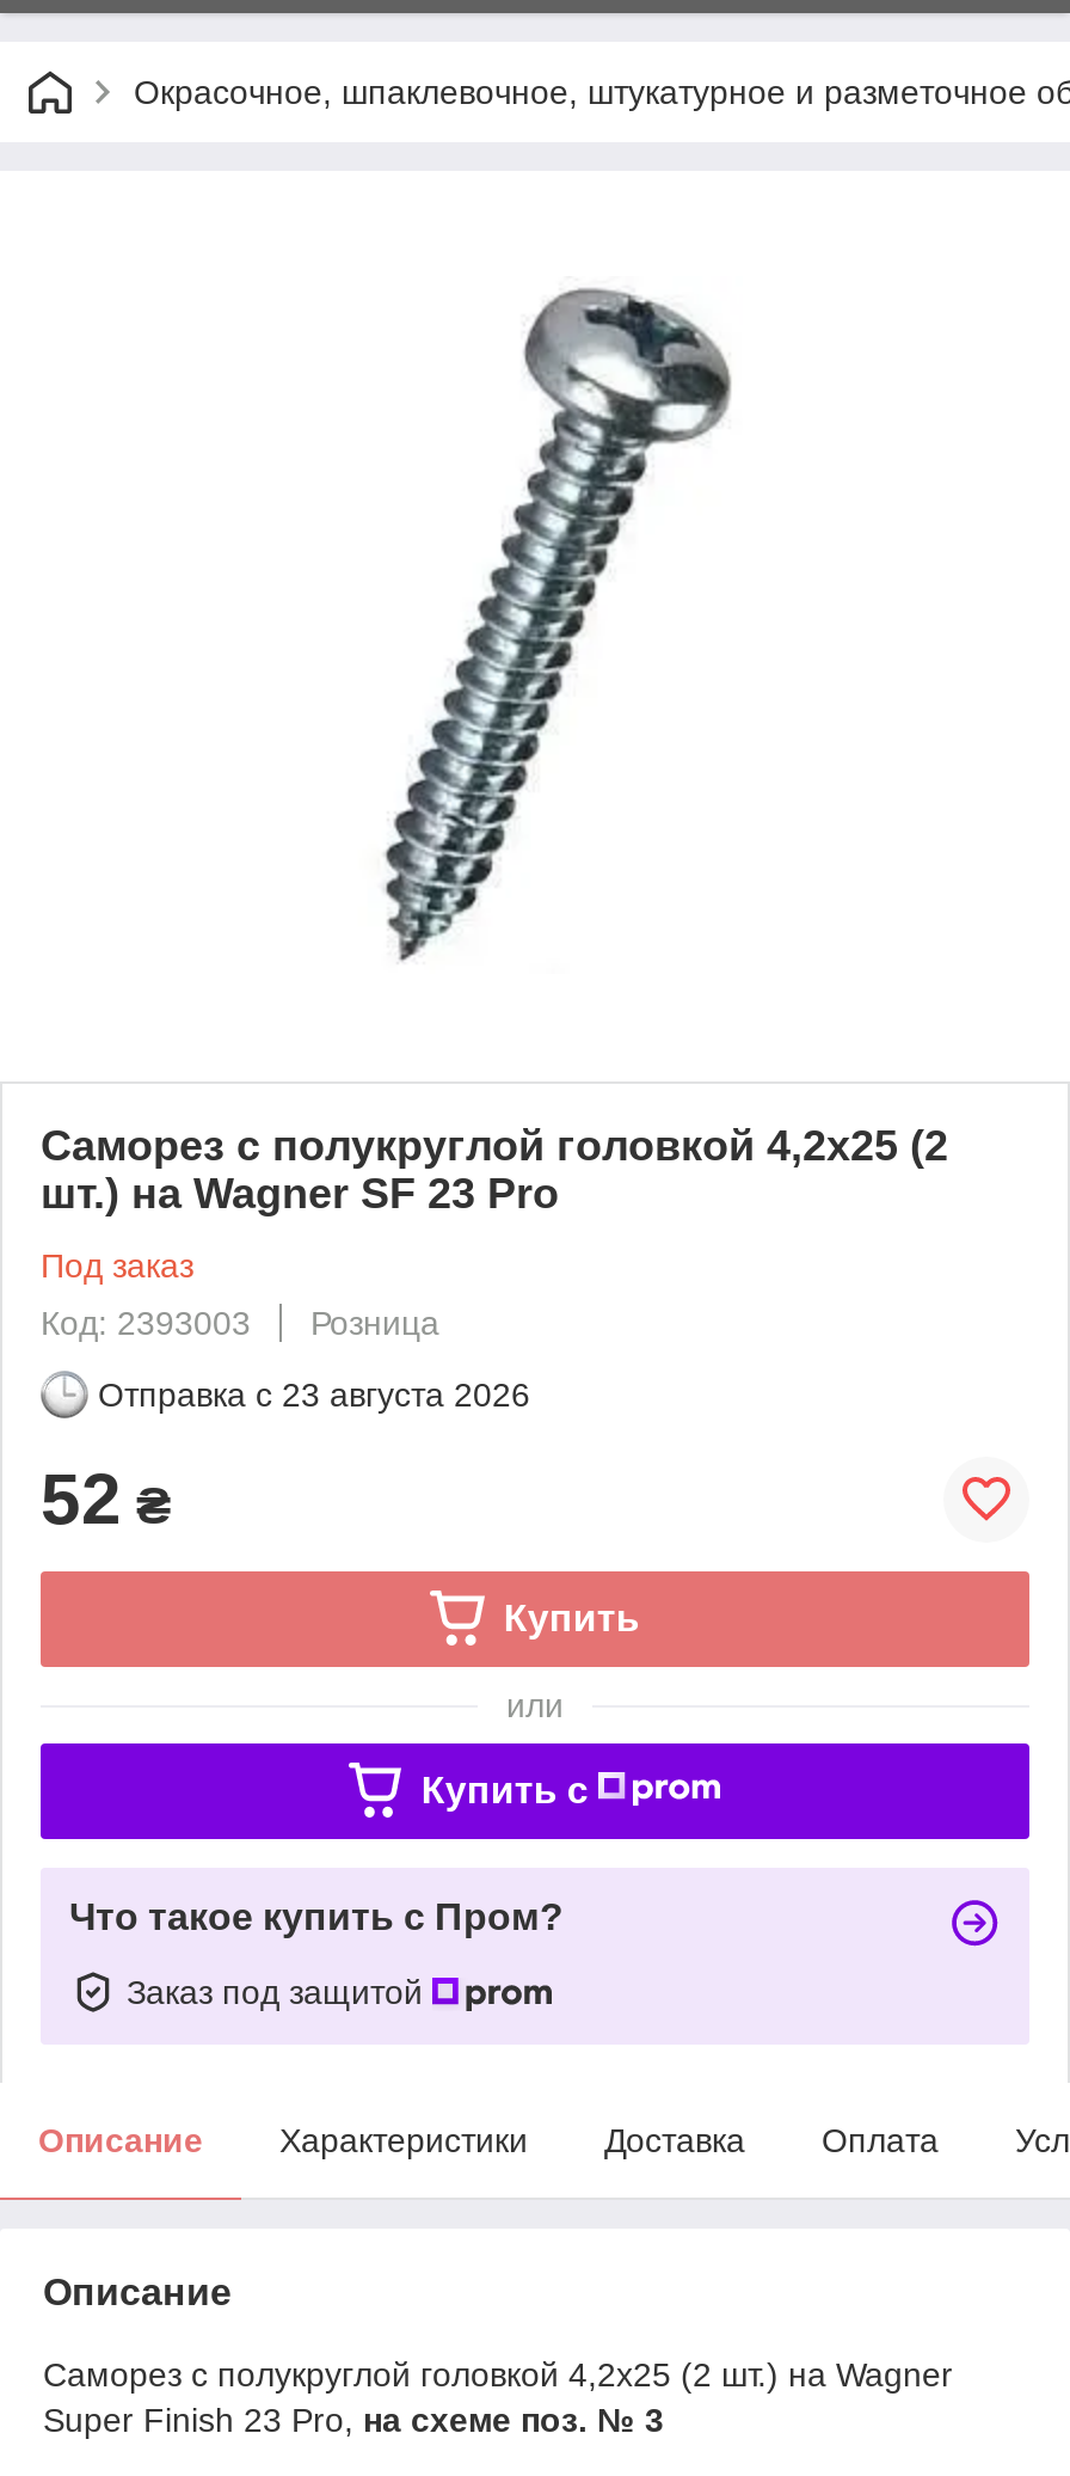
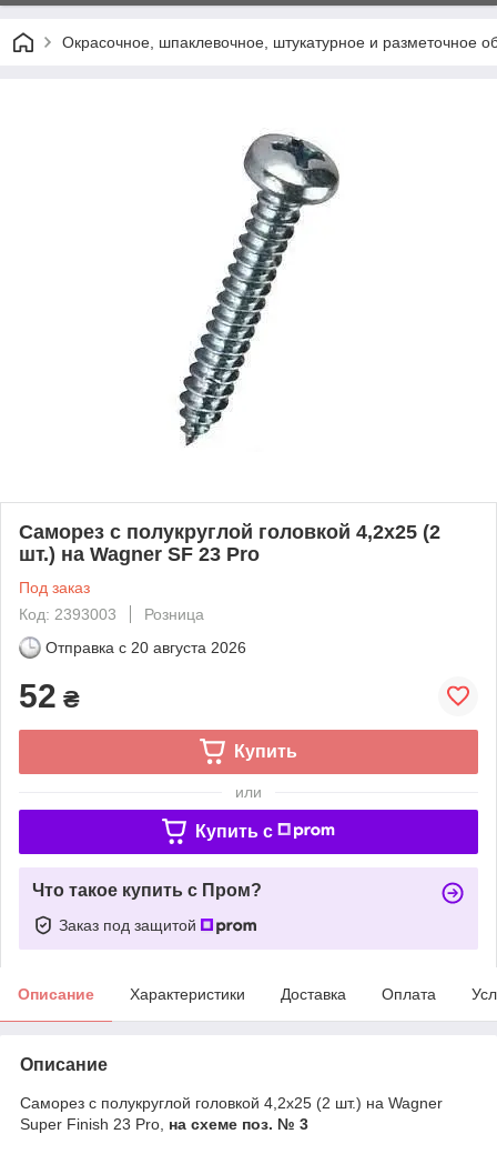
[98,1375,530,1413] Отправка с 23 августа 2026 -> [45,638,246,656] Отправка с 20 августа 2026

